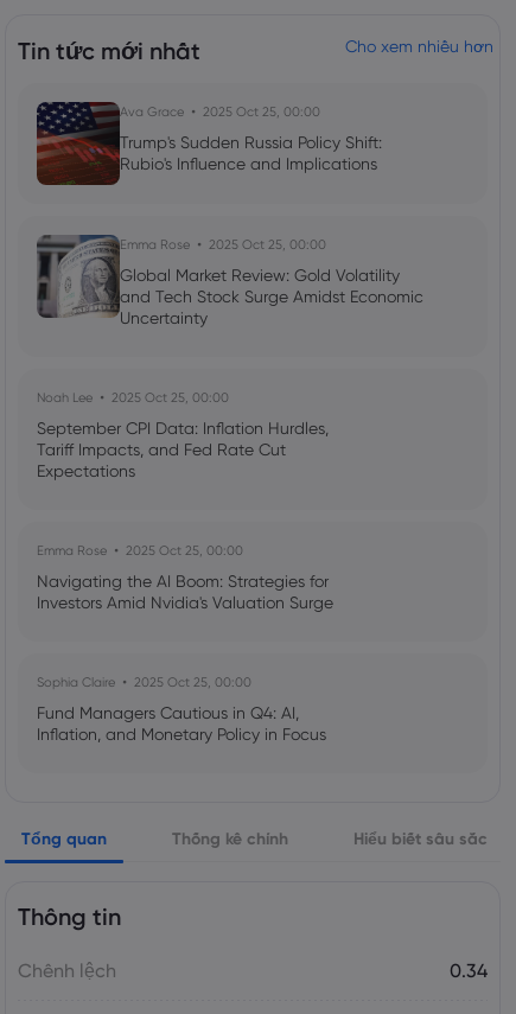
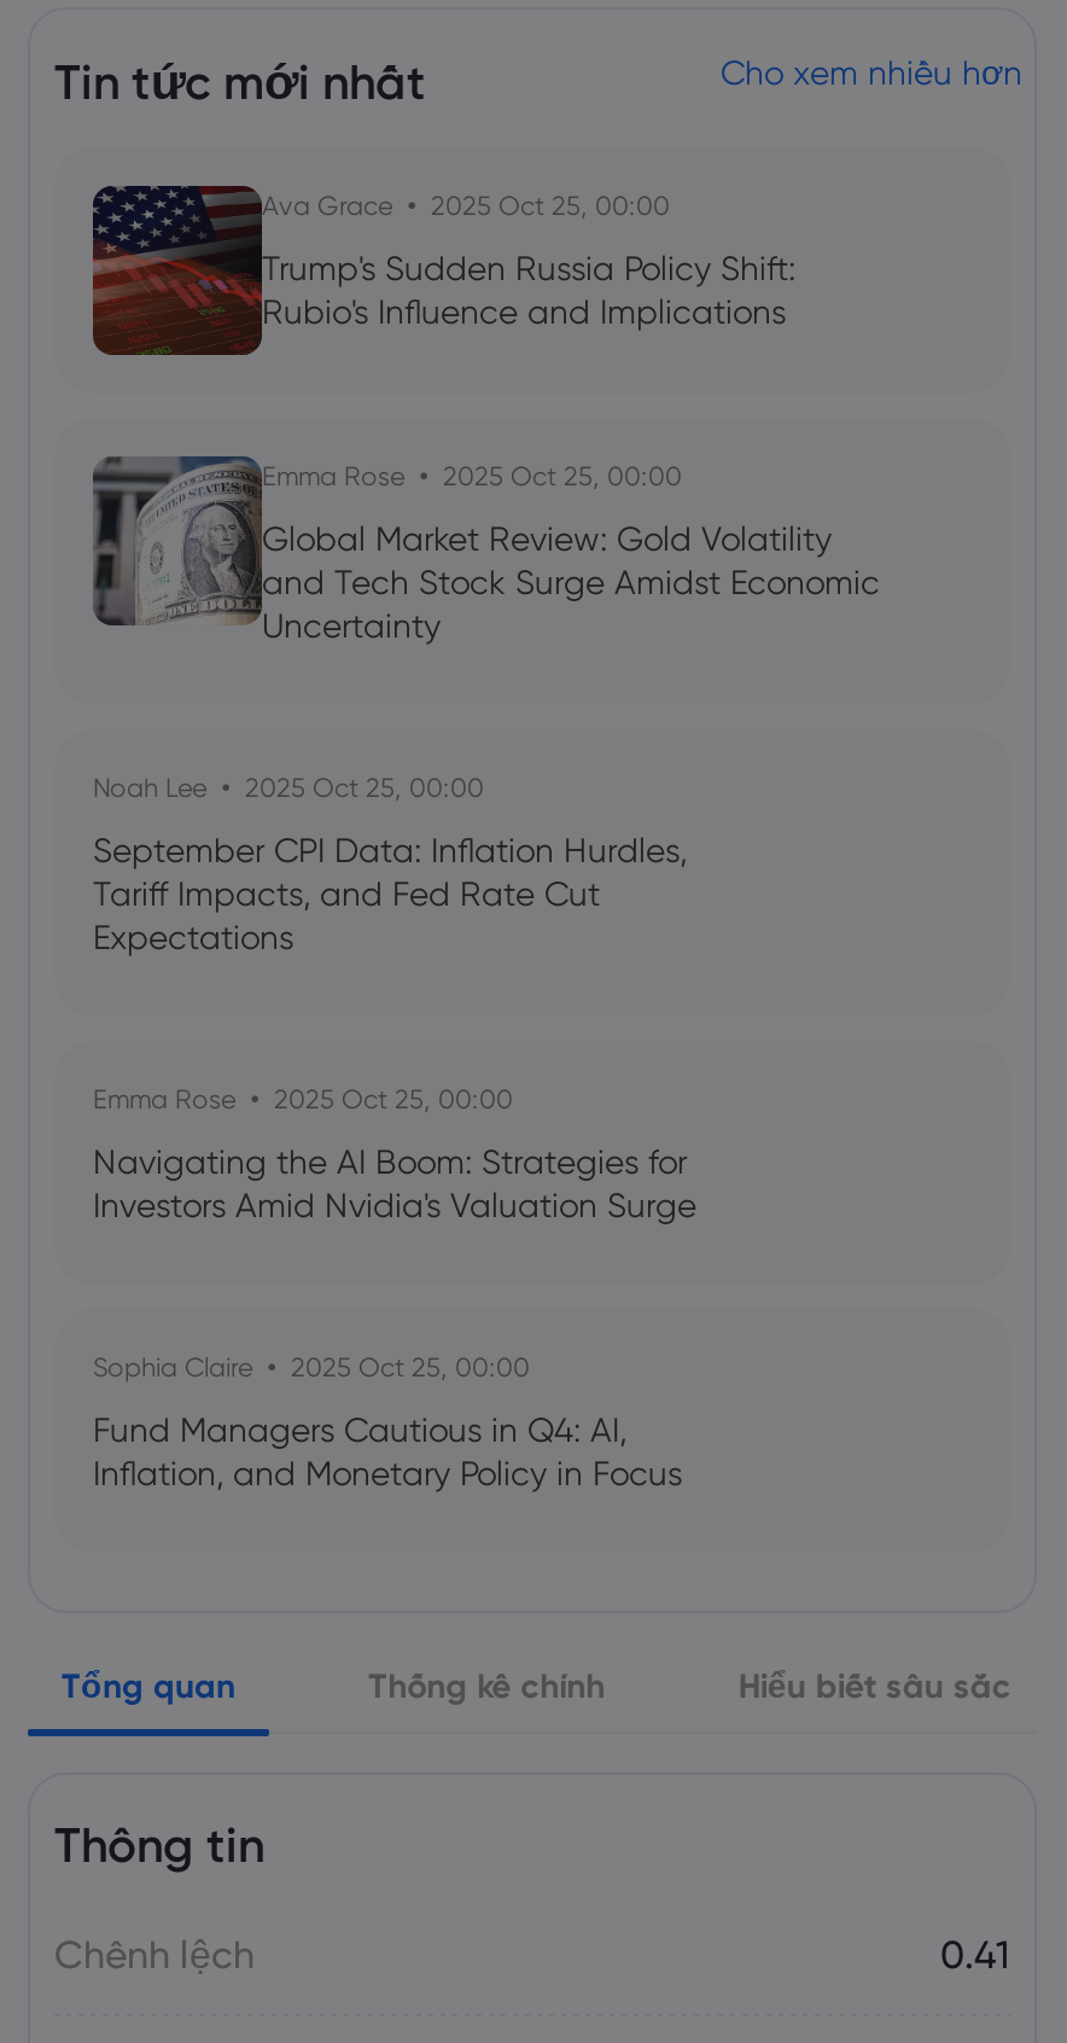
[450,959,488,982] 0.34 -> [940,1932,1010,1978] 0.41

